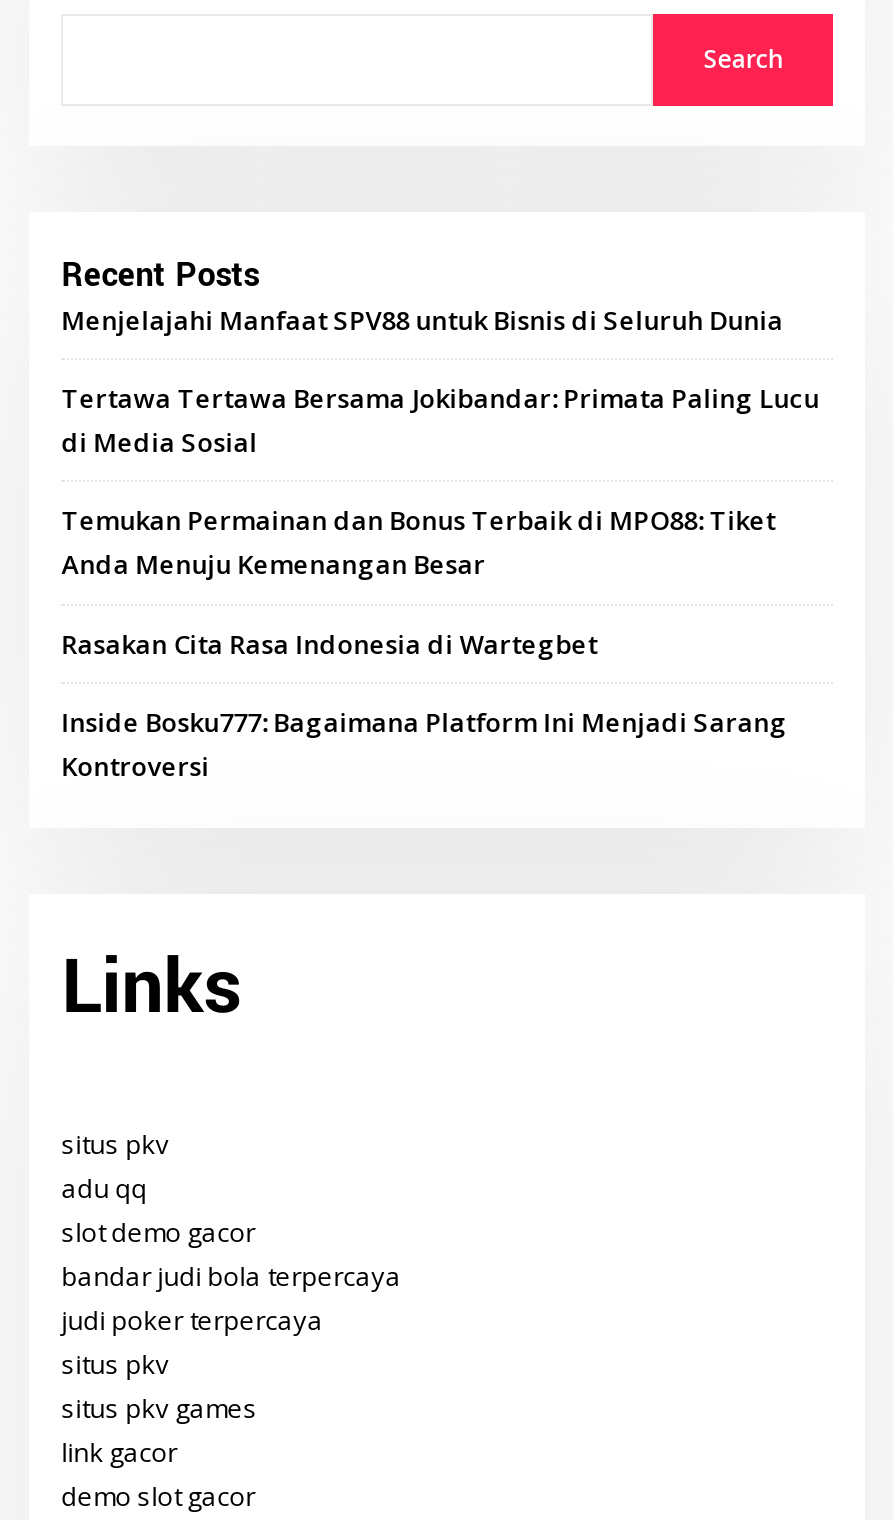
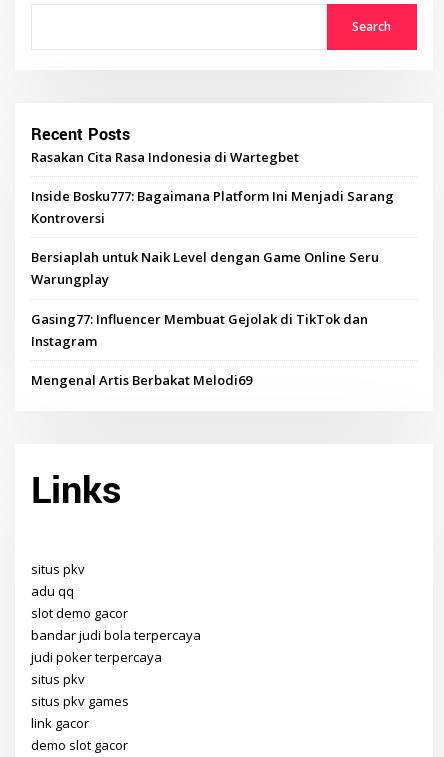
[61,302,819,583] Menjelajahi Manfaat SPV88 untuk Bisnis di Seluruh Dunia | Tertawa Tertawa Bersama Jokibandar: Primata Paling Lucu | di Media Sosial | Temukan Permainan dan Bonus Terbaik di MPO88: Tiket | Anda Menuju Kemenangan Besar -> none
moved [61,625,787,784] -> [31,148,394,227]: Rasakan Cita Rasa Indonesia di Wartegbet | Inside Bosku777: Bagaimana Platform Ini Menjadi Sarang | Kontroversi
none -> [31,248,379,389] Bersiaplah untuk Naik Level dengan Game Online Seru | Warungplay | Gasing77: Influencer Membuat Gejolak di TikTok dan | Instagram | Mengenal Artis Berbakat Melodi69

